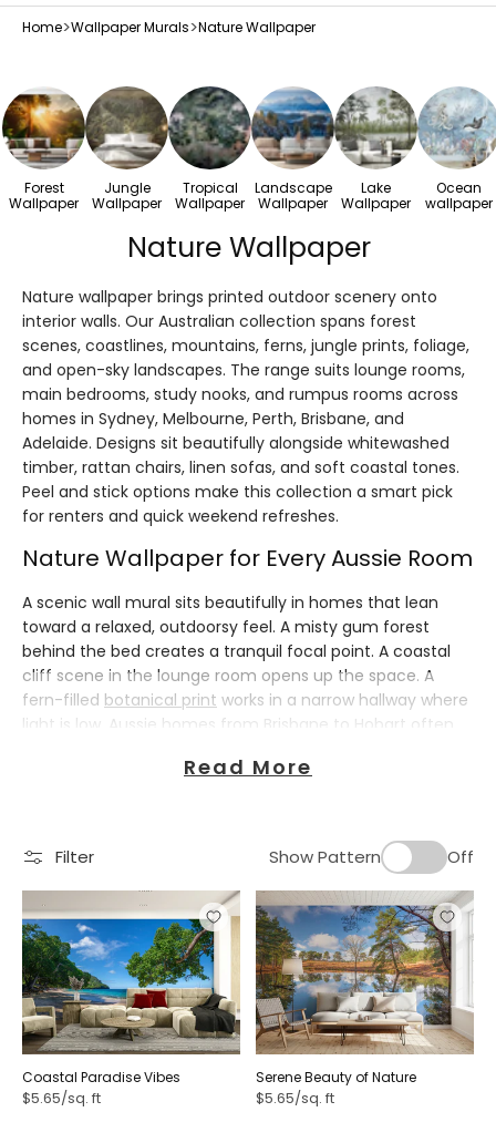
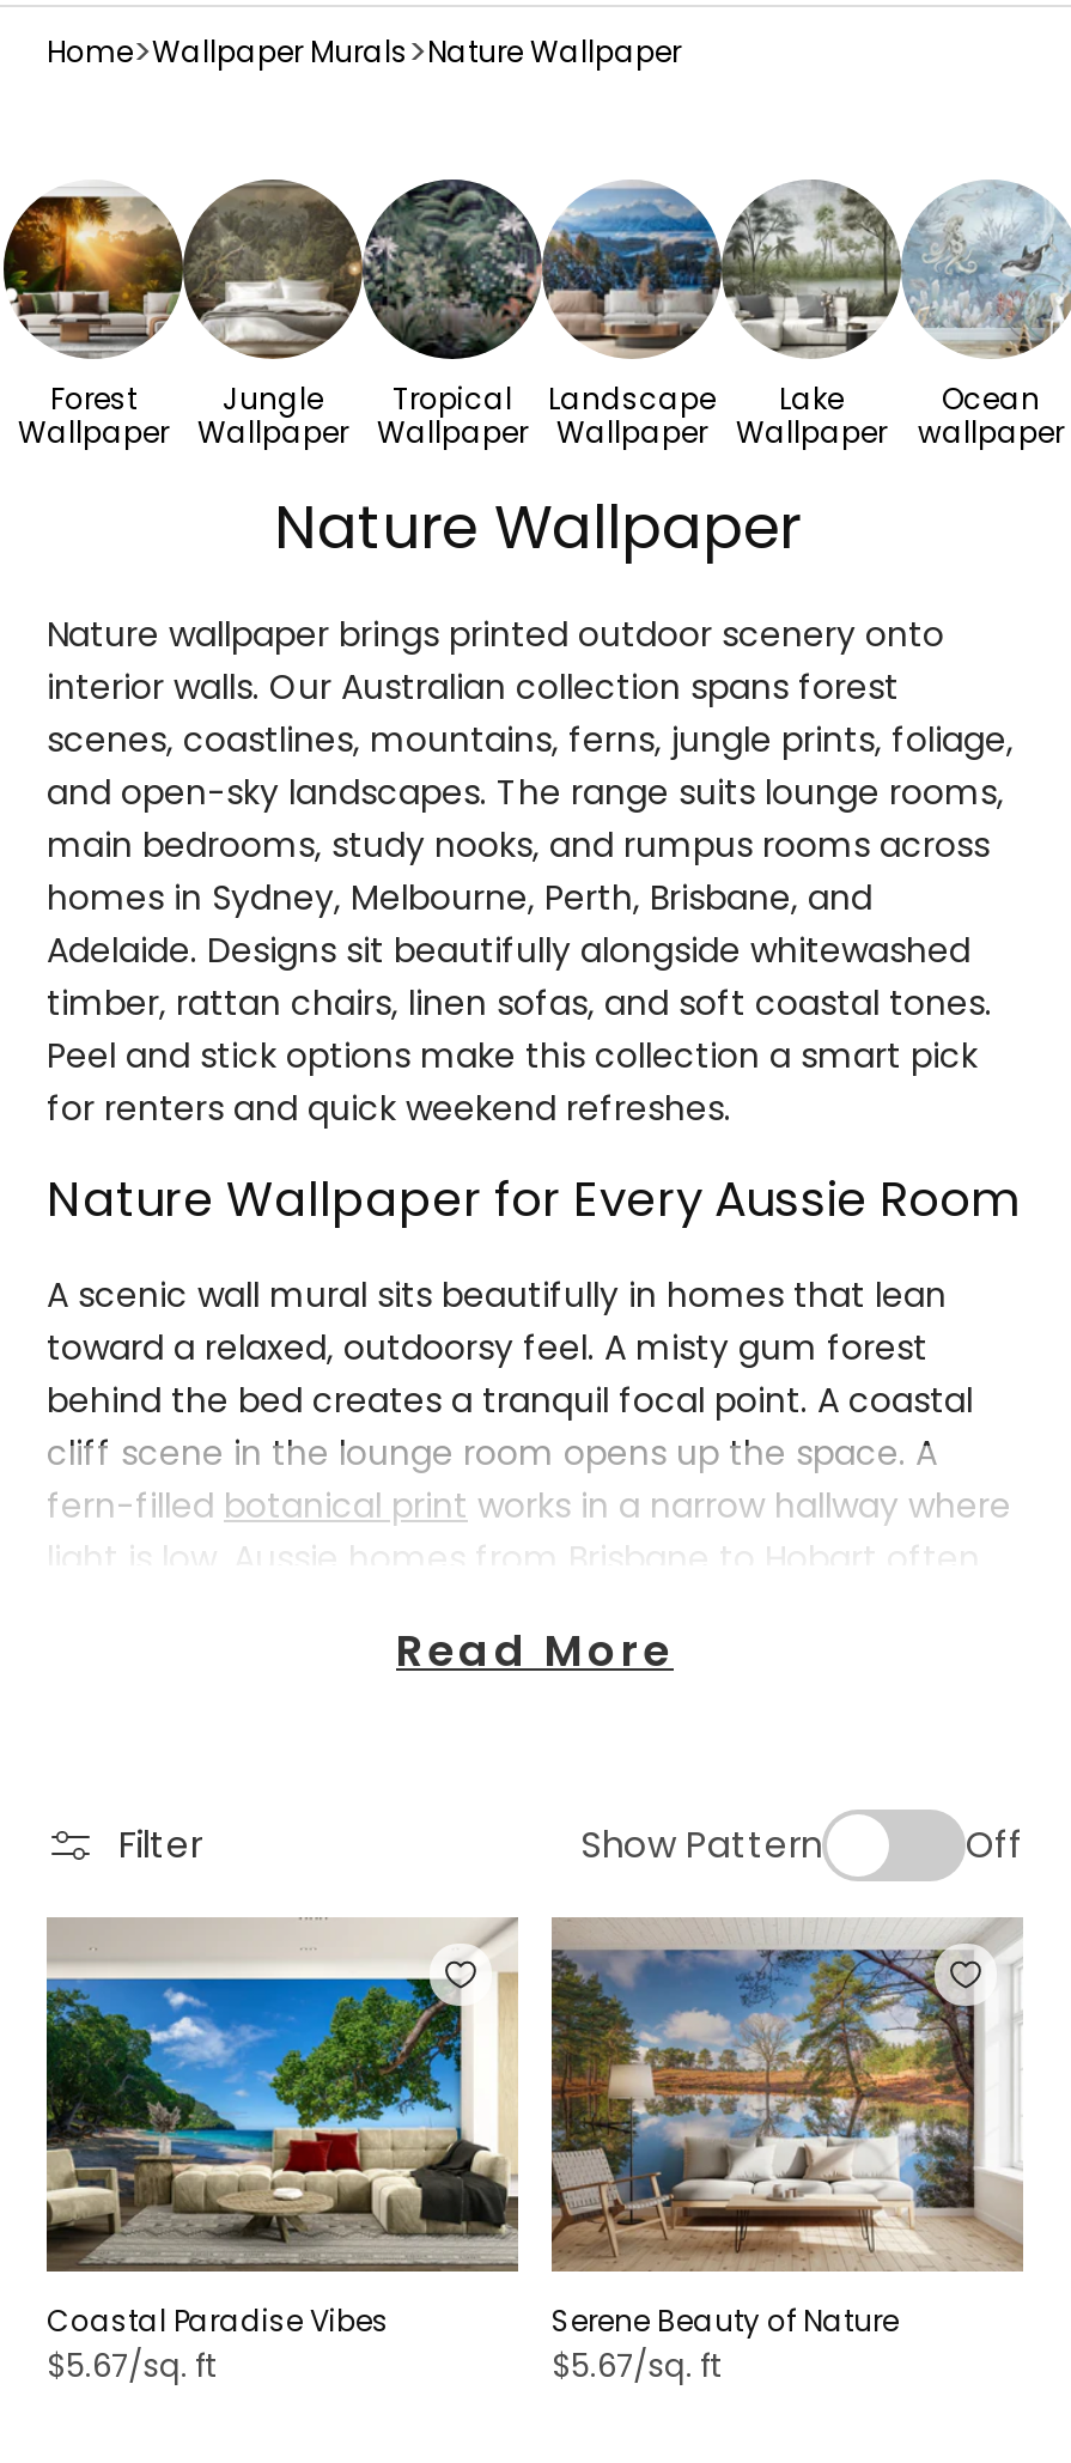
[22,1087,101,1108] $5.65/sq. ft -> [47,2342,214,2388] $5.67/sq. ft
[256,1087,334,1108] $5.65/sq. ft -> [552,2342,719,2388] $5.67/sq. ft

